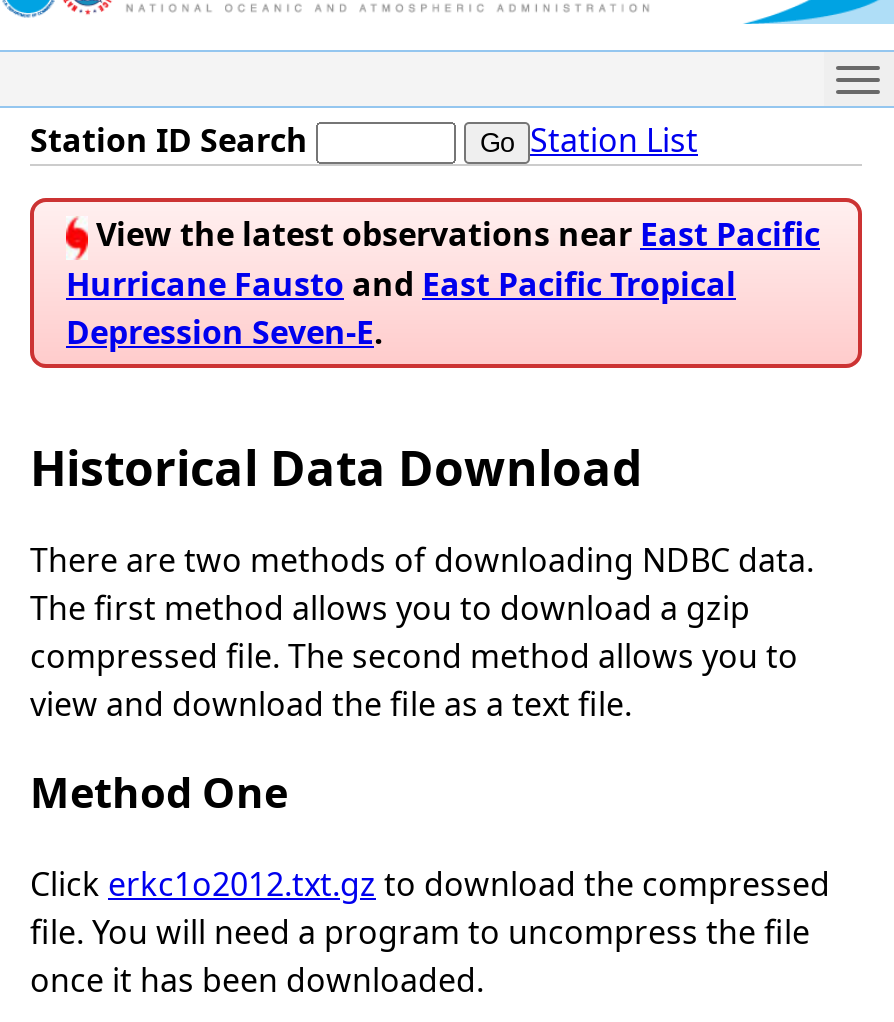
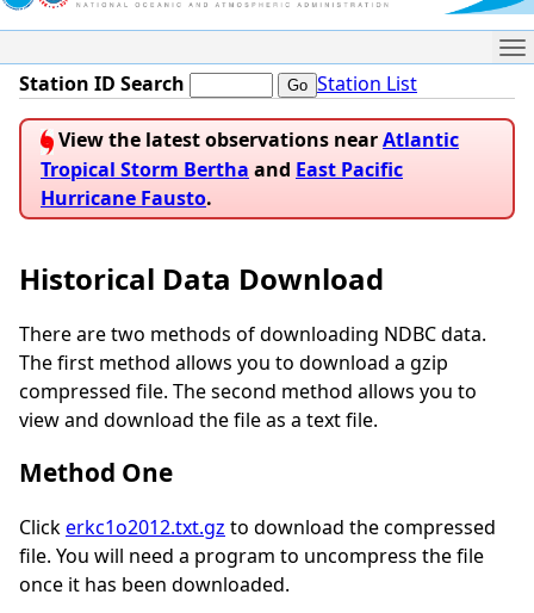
[66,213,820,354] View the latest observations near East Pacific | Hurricane Fausto and East Pacific Tropical | Depression Seven-E. -> [41,127,459,211] View the latest observations near Atlantic | Tropical Storm Bertha and East Pacific | Hurricane Fausto.

